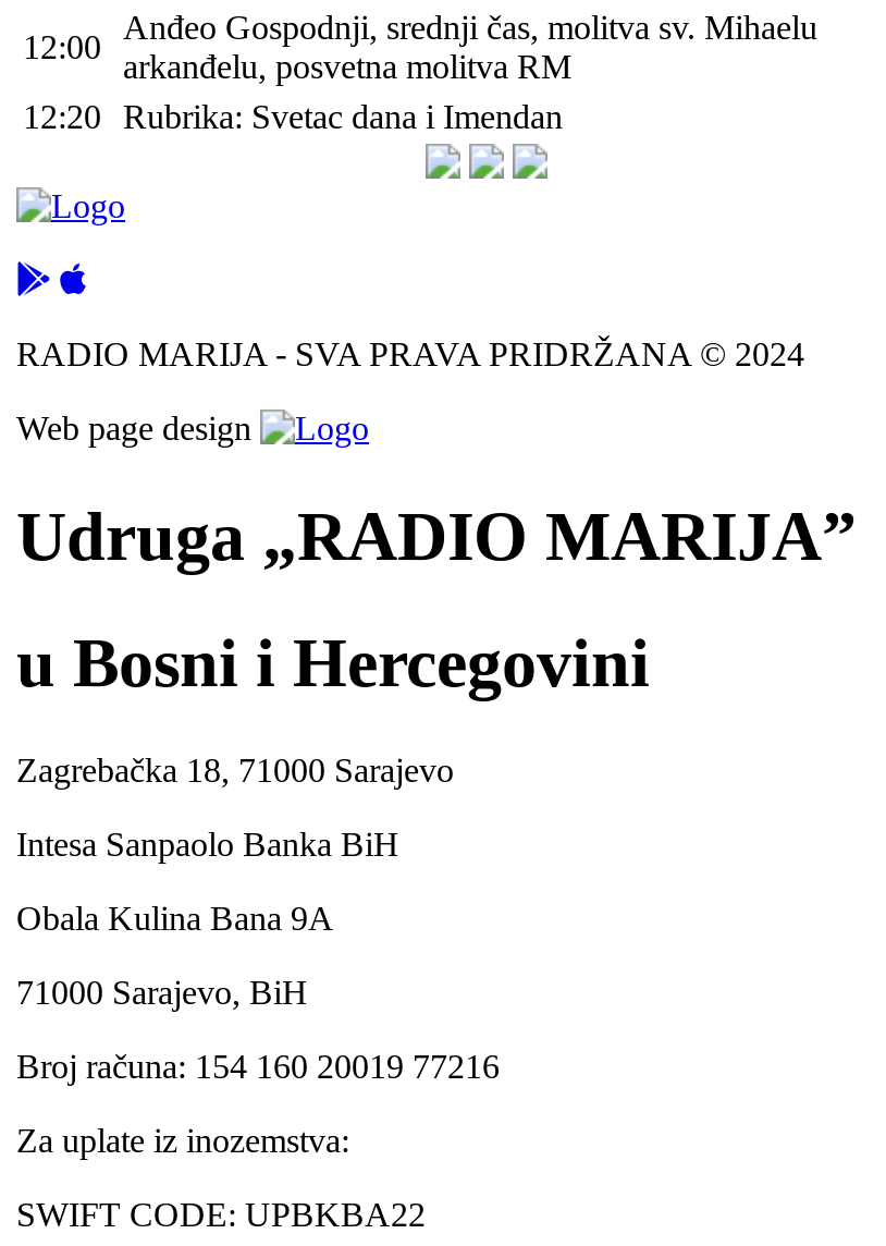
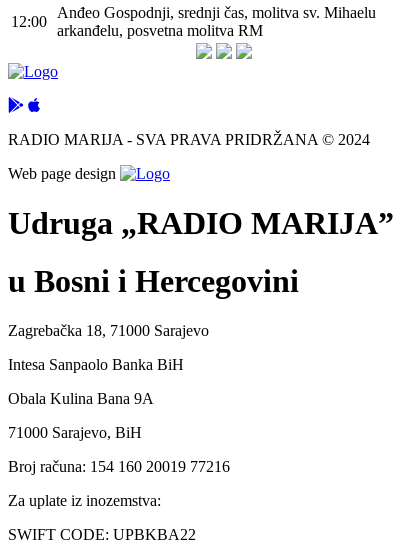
[23,98,563,135] 12:20 Rubrika: Svetac dana i Imendan -> none

